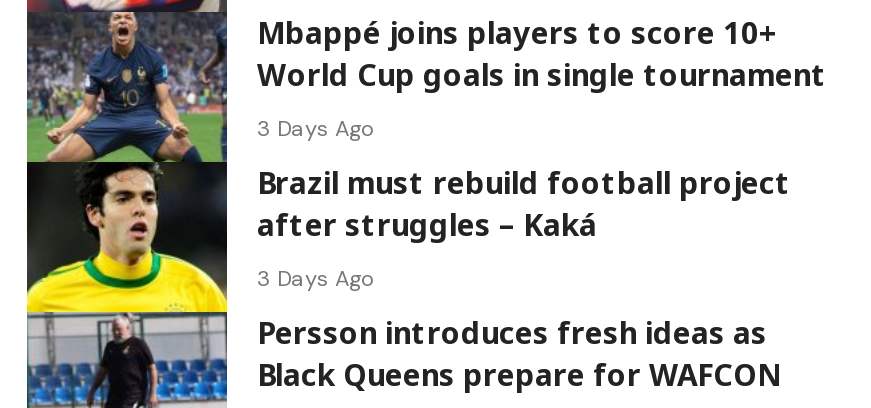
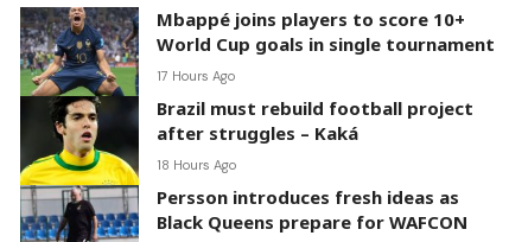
[257,114,373,142] 3 Days Ago -> [157,68,235,84] 17 Hours Ago
[257,264,373,292] 3 Days Ago -> [157,157,236,173] 18 Hours Ago

